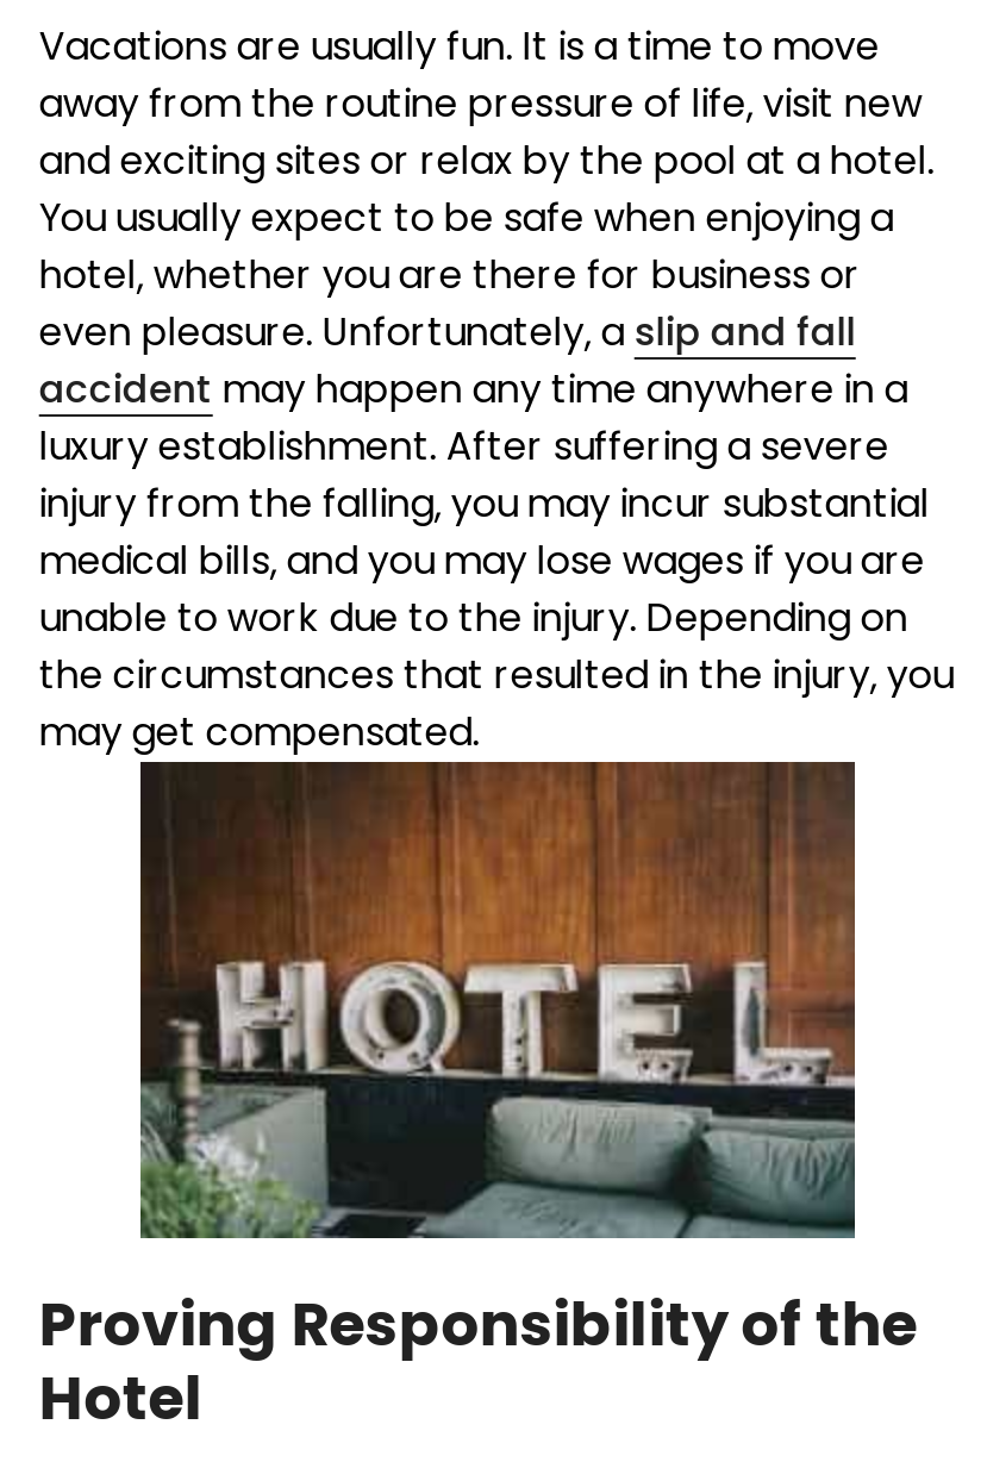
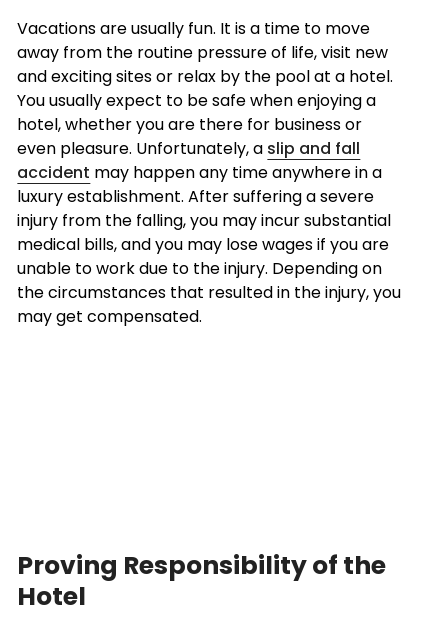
[138,760,857,1241] [image] -> none

